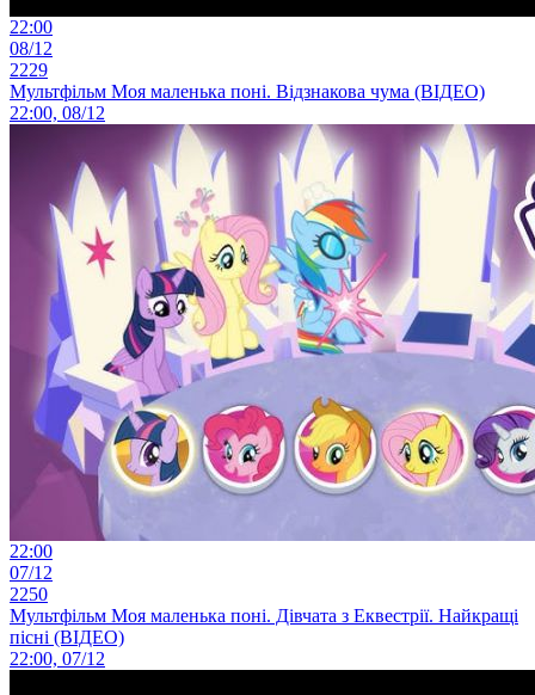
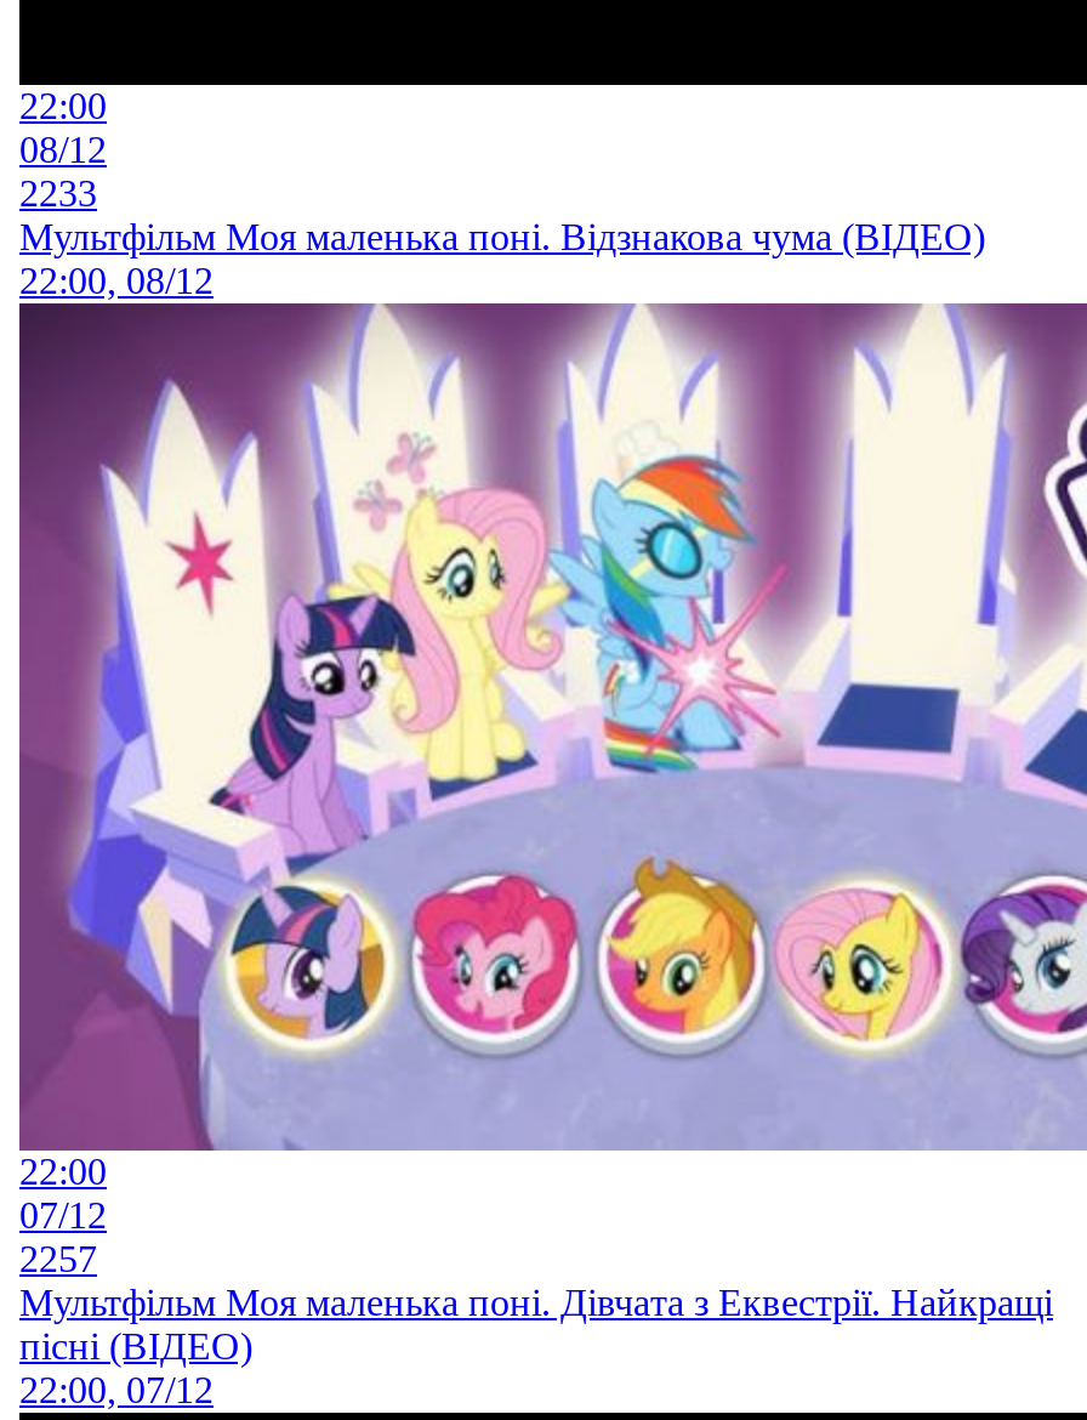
[10,59,48,80] 2229 -> [19,172,97,213] 2233
[10,584,48,604] 2250 -> [19,1237,97,1278] 2257

